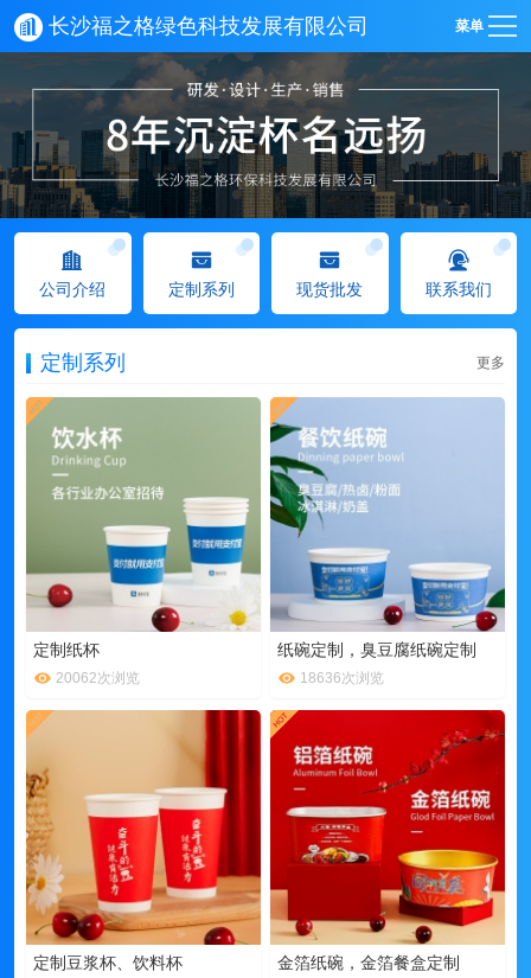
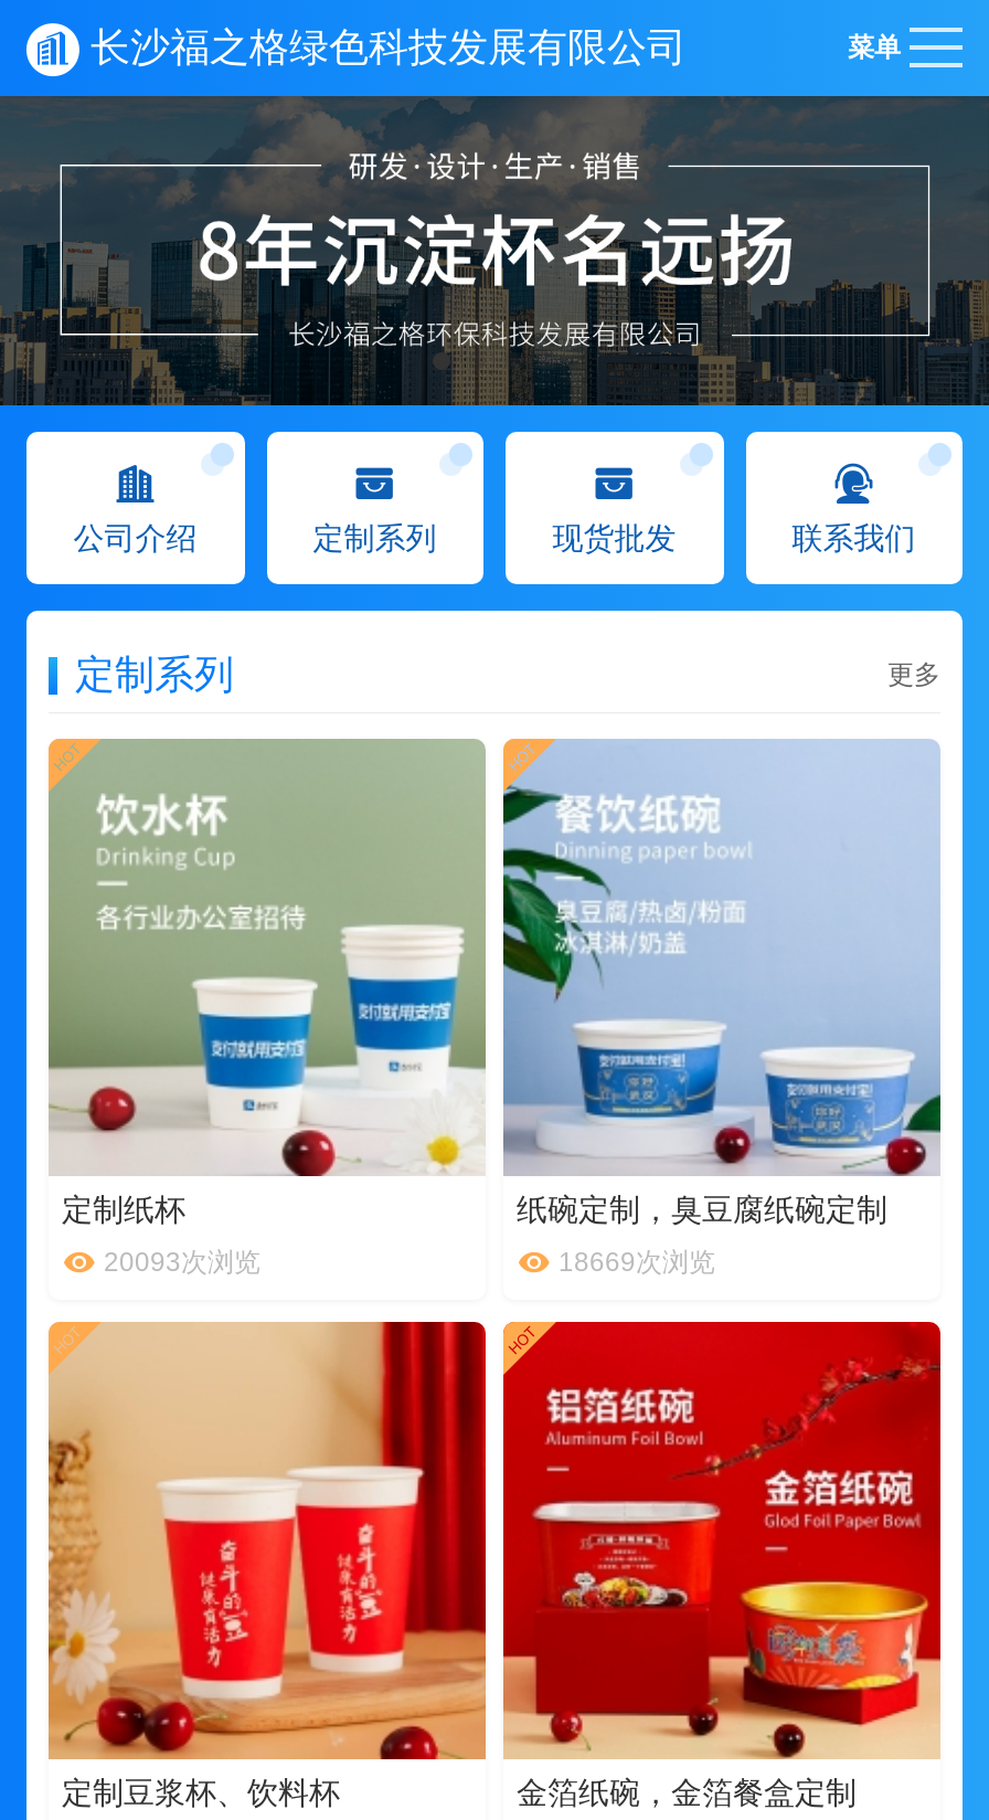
[56,670,140,686] 20062次浏览 -> [104,1247,260,1278] 20093次浏览
[300,670,384,686] 18636次浏览 -> [559,1247,715,1278] 18669次浏览

